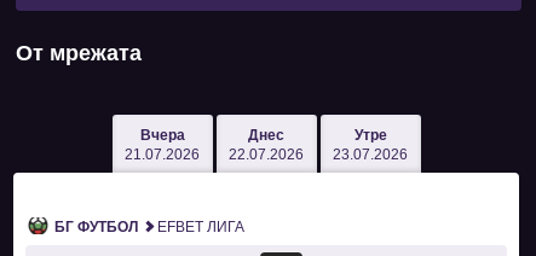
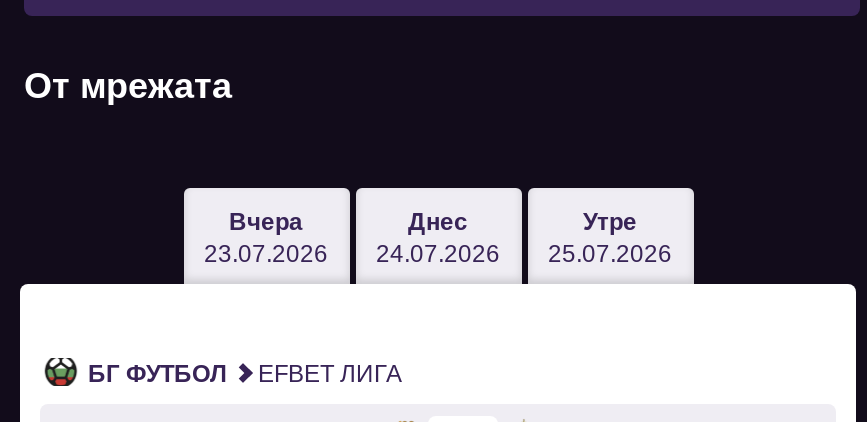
[125,146,200,163] 21.07.2026 -> [204,240,328,268] 23.07.2026
[229,146,304,163] 22.07.2026 -> [376,240,500,268] 24.07.2026
[333,146,408,163] 23.07.2026 -> [548,240,672,268] 25.07.2026

